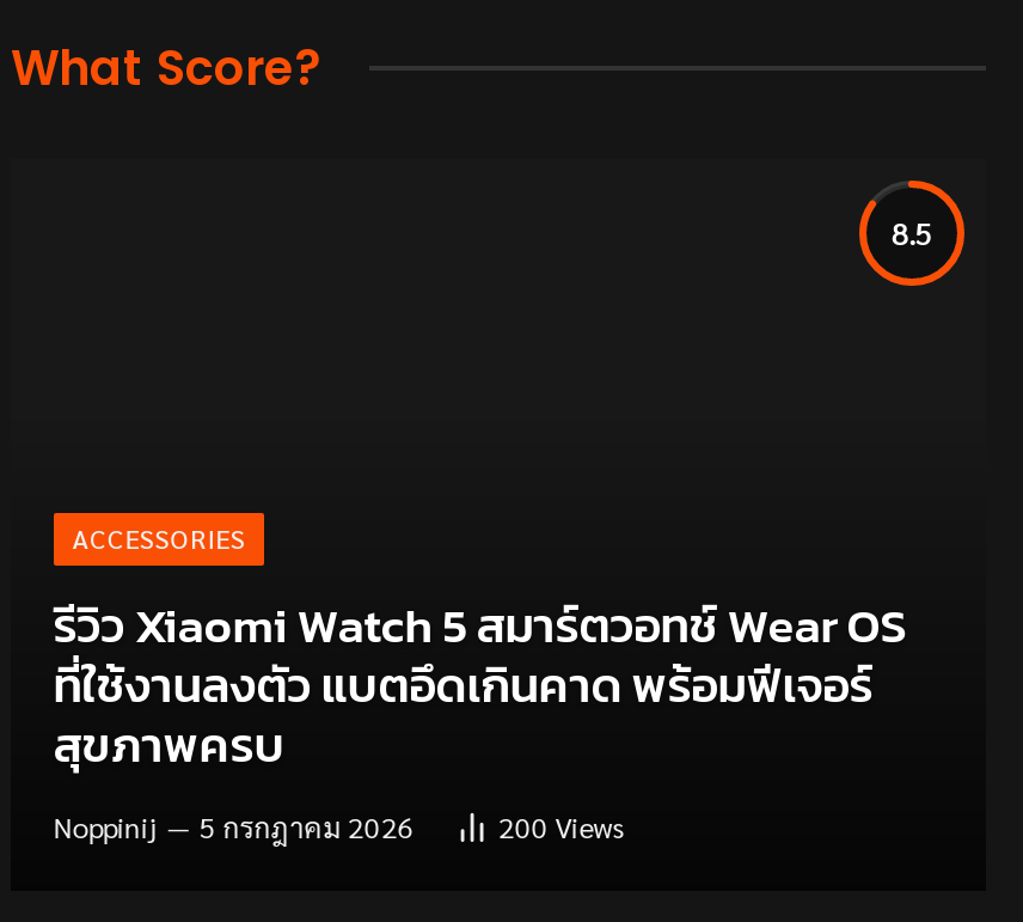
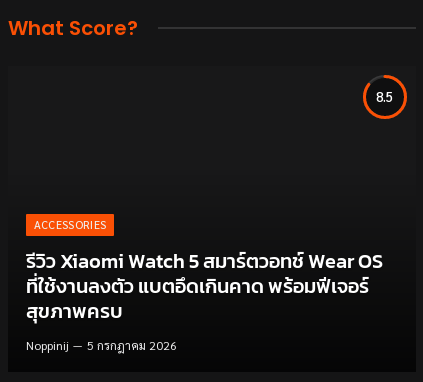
[498,807,624,845] 200 Views -> none

